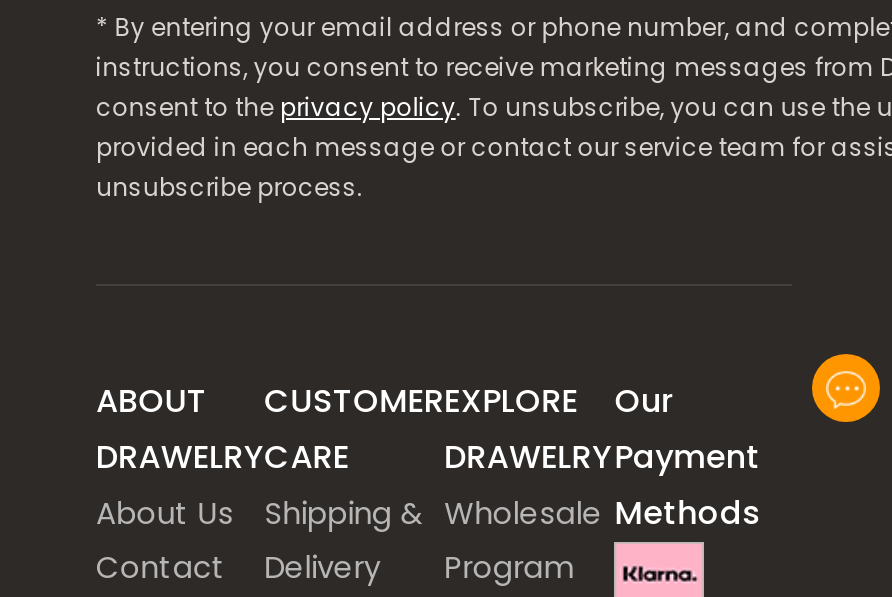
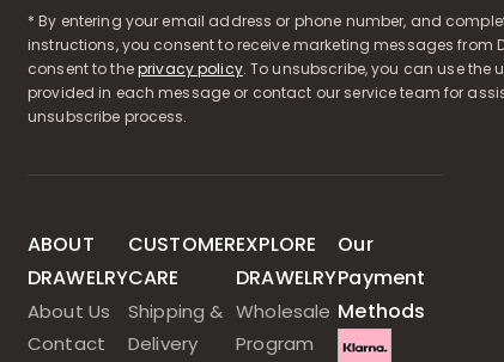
[810,352,882,424] [image] -> none

